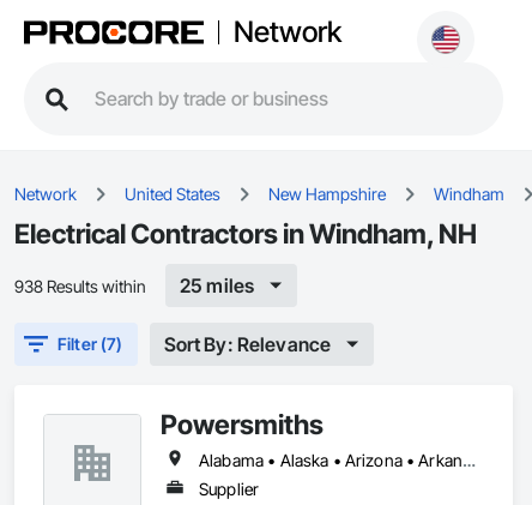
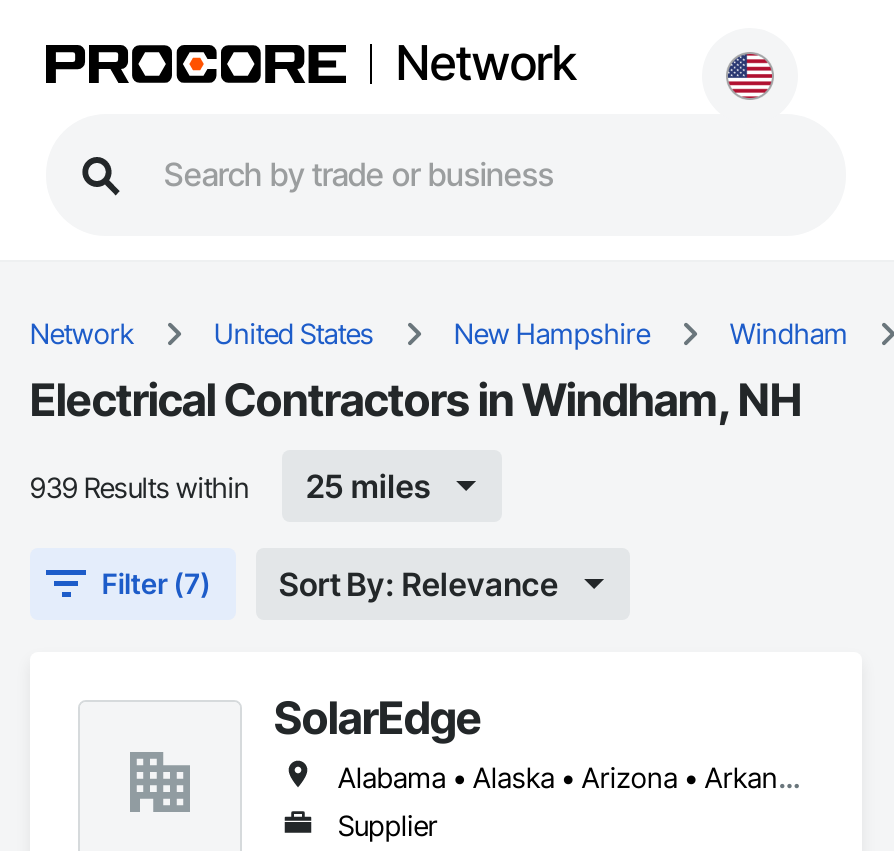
[14,275,146,296] 938 Results within -> [30,469,250,503] 939 Results within
[161,408,324,440] Powersmiths -> [274,690,482,744] SolarEdge

